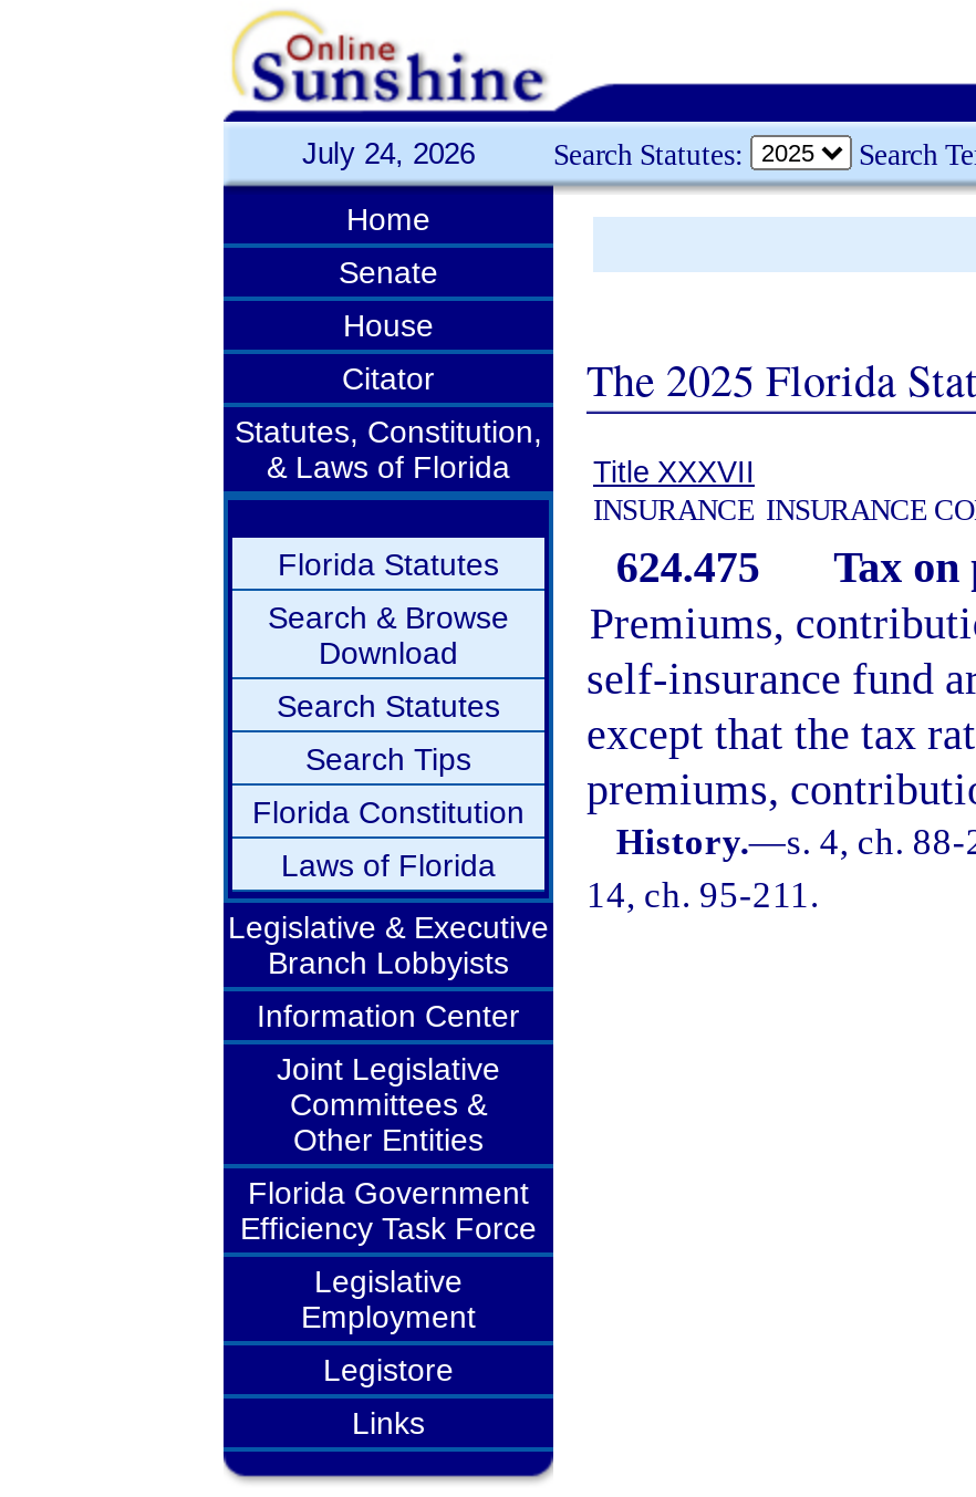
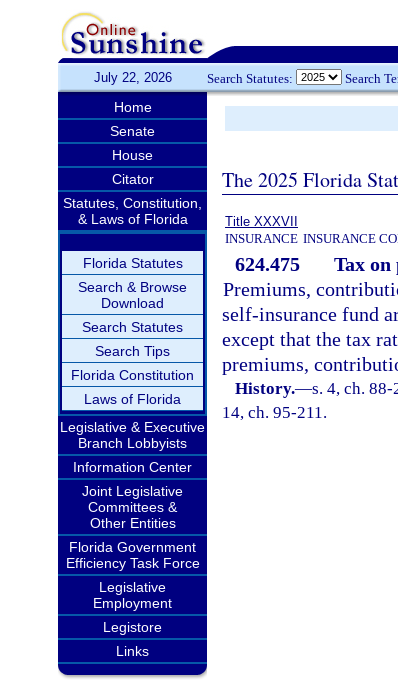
[302,137,475,170] July 24, 2026 -> [93,70,171,85] July 22, 2026

